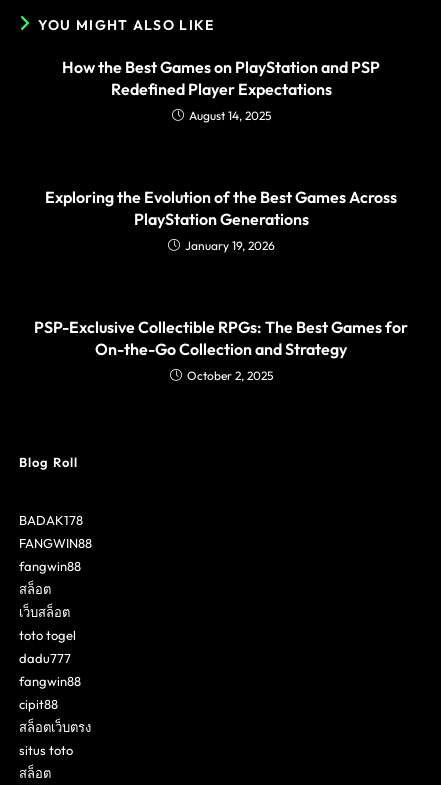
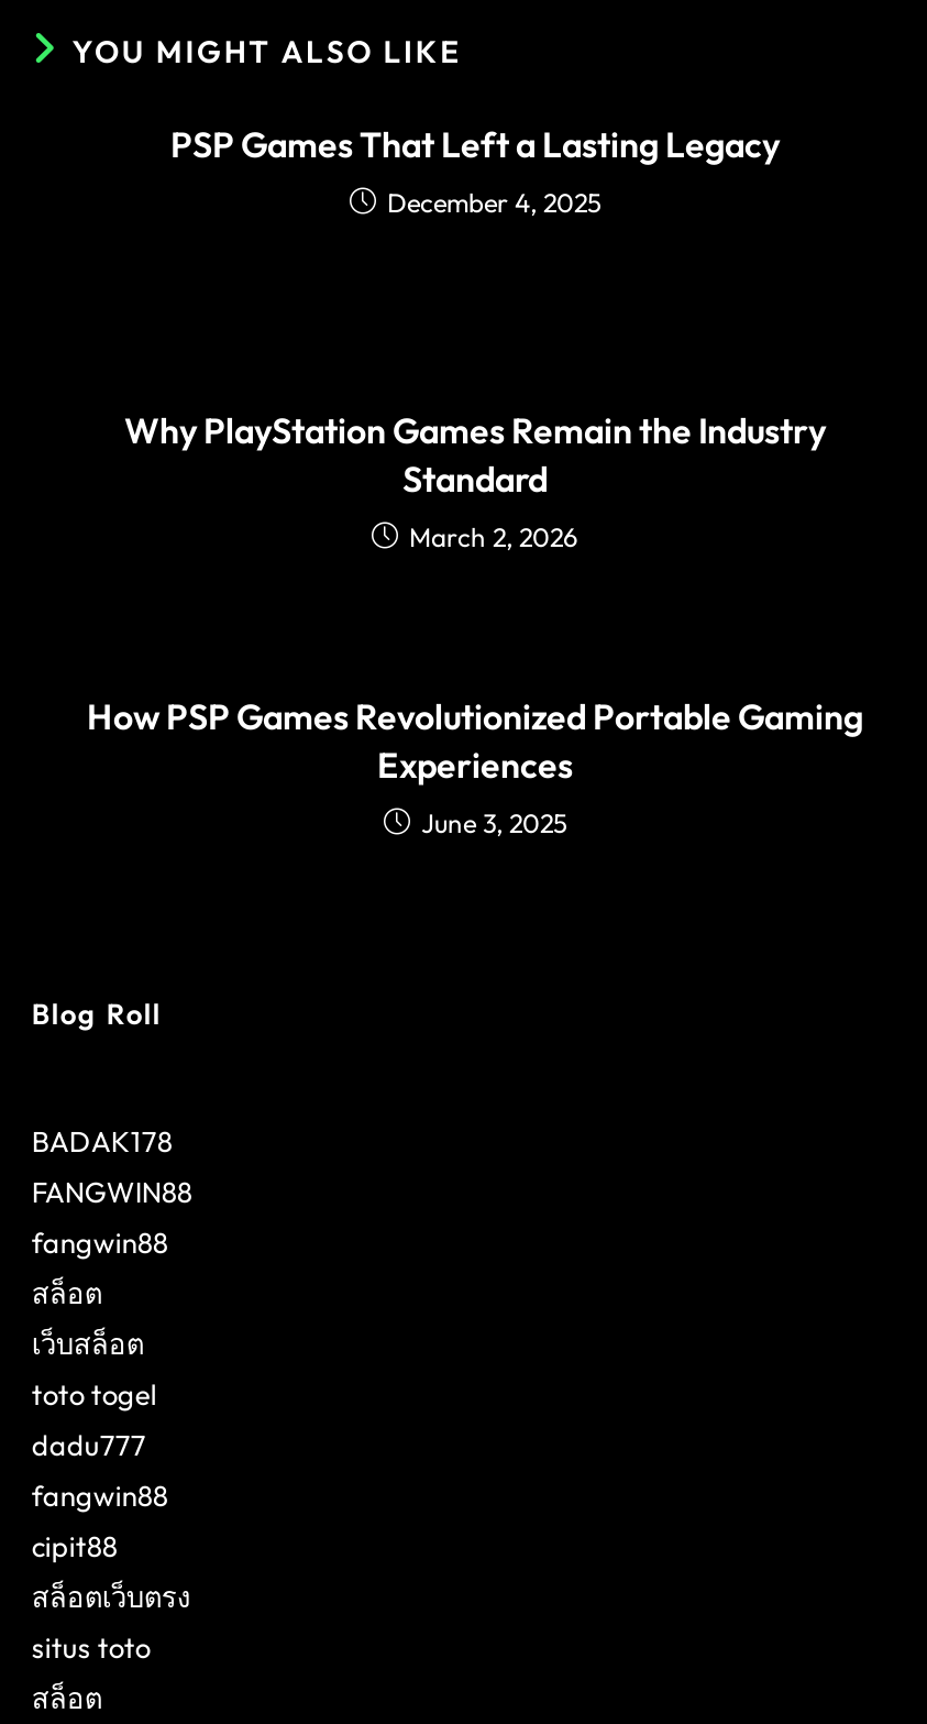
[62,57,380,123] How the Best Games on PlayStation and PSP | Redefined Player Expectations | August 14, 2025 -> [170,123,780,219] PSP Games That Left a Lasting Legacy | December 4, 2025
[45,187,397,253] Exploring the Evolution of the Best Games Across | PlayStation Generations | January 19, 2026 -> [124,409,826,554] Why PlayStation Games Remain the Industry | Standard | March 2, 2026
[34,317,408,383] PSP-Exclusive Collectible RPGs: The Best Games for | On-the-Go Collection and Strategy | October 2, 2025 -> [87,695,863,840] How PSP Games Revolutionized Portable Gaming | Experiences | June 3, 2025

